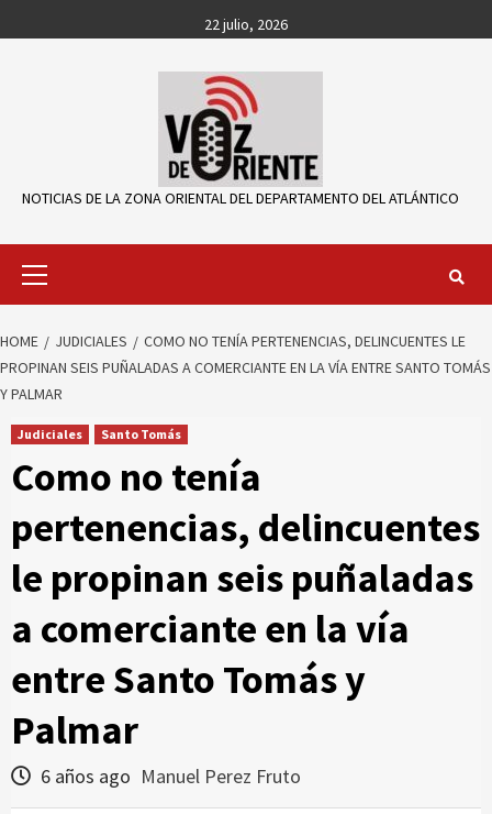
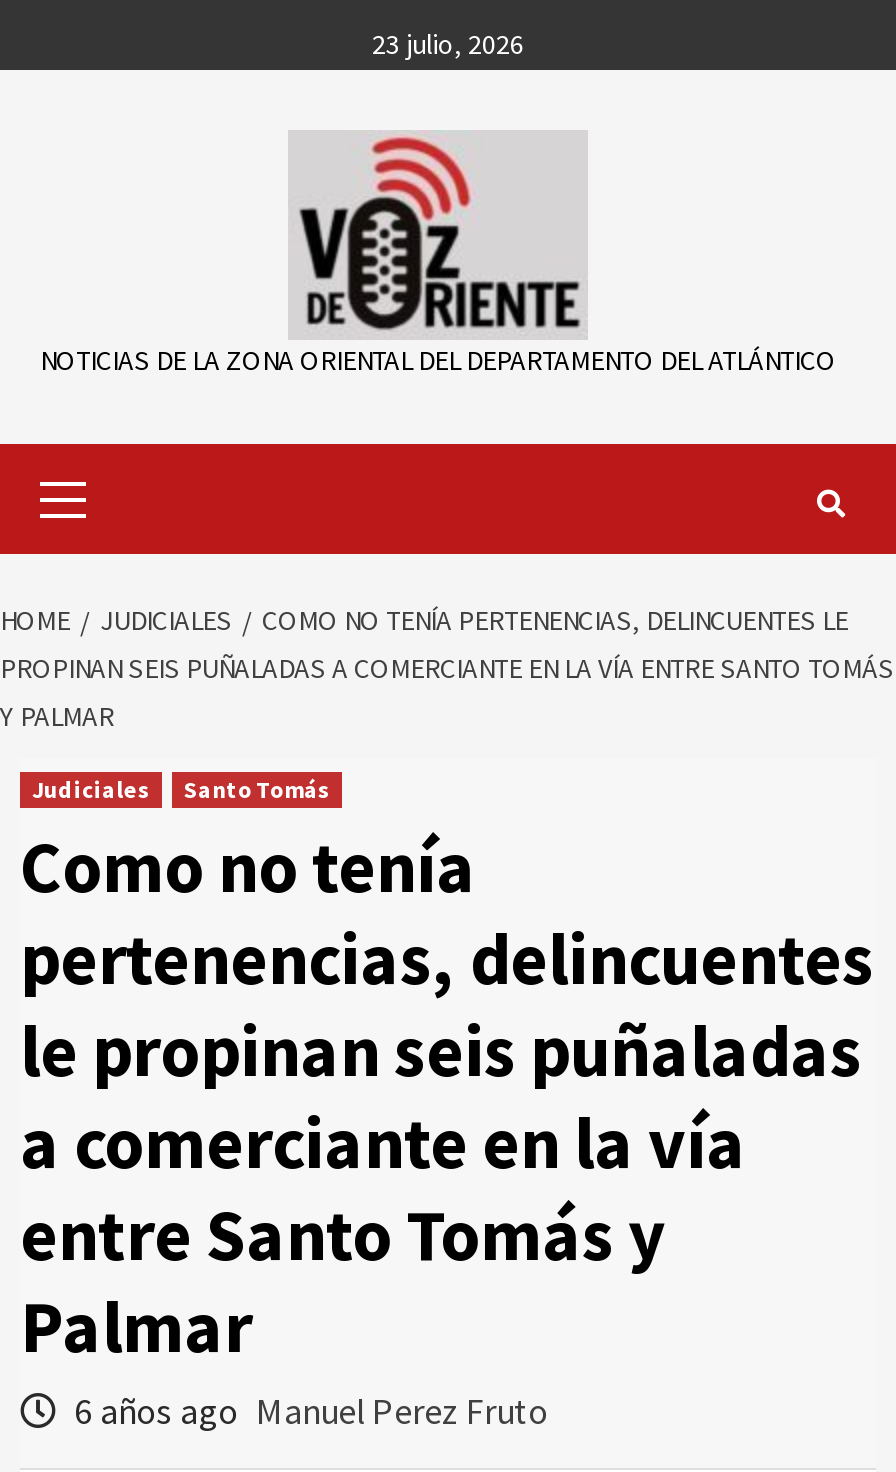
[204,14,288,34] 22 julio, 2026 -> [372,26,524,62] 23 julio, 2026

